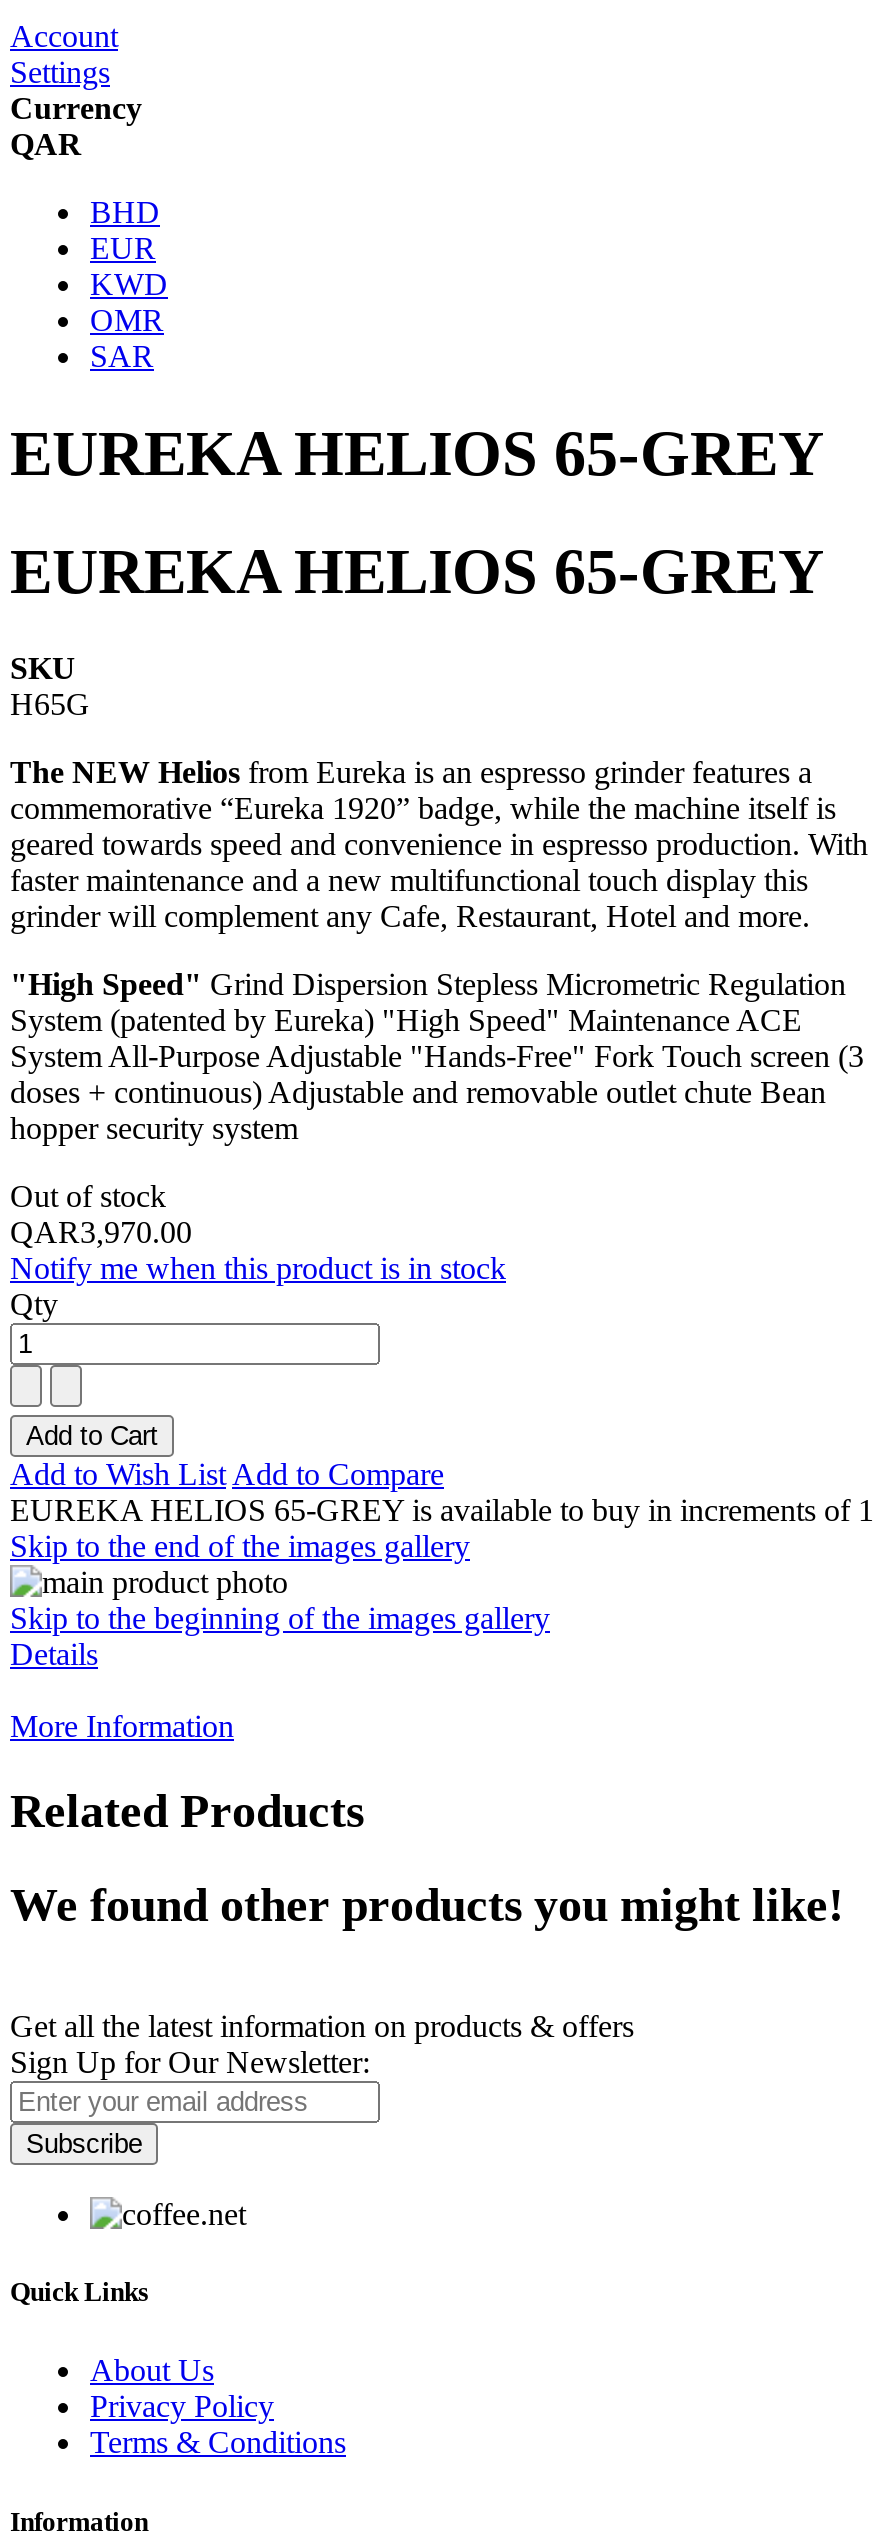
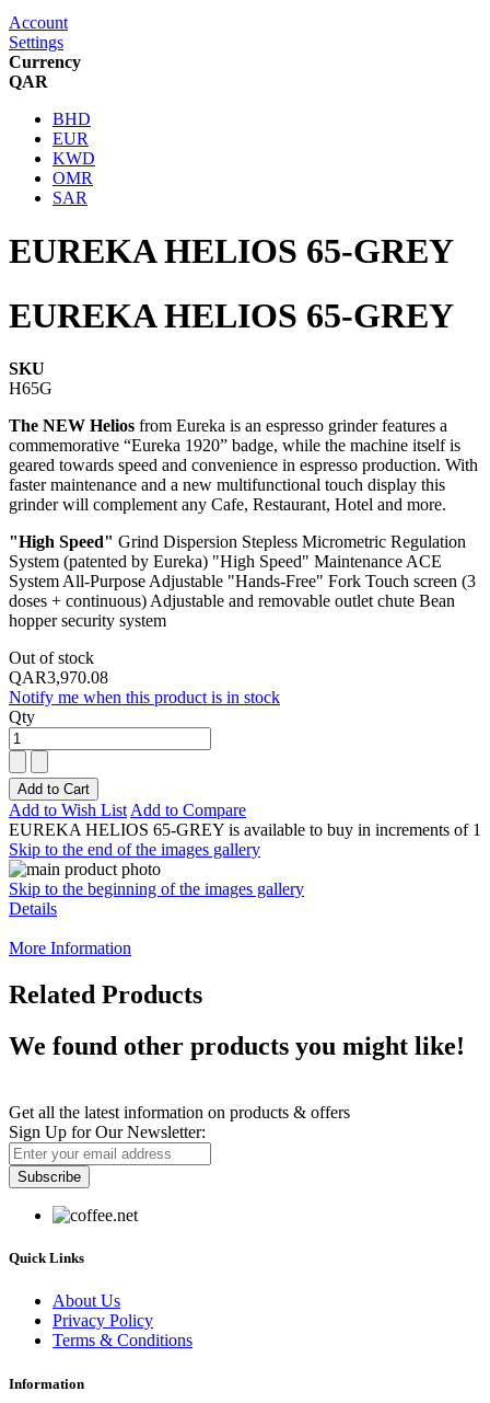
[10,1216,192,1250] QAR3,970.00 -> [9,668,108,687] QAR3,970.08

